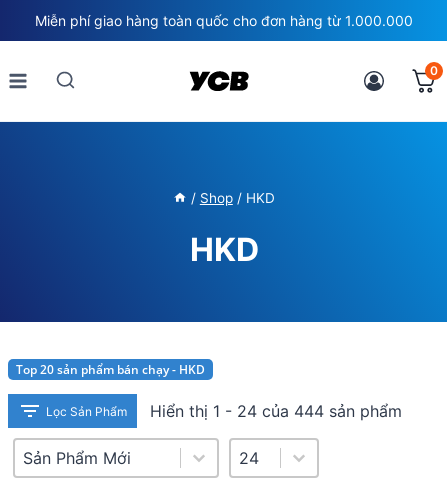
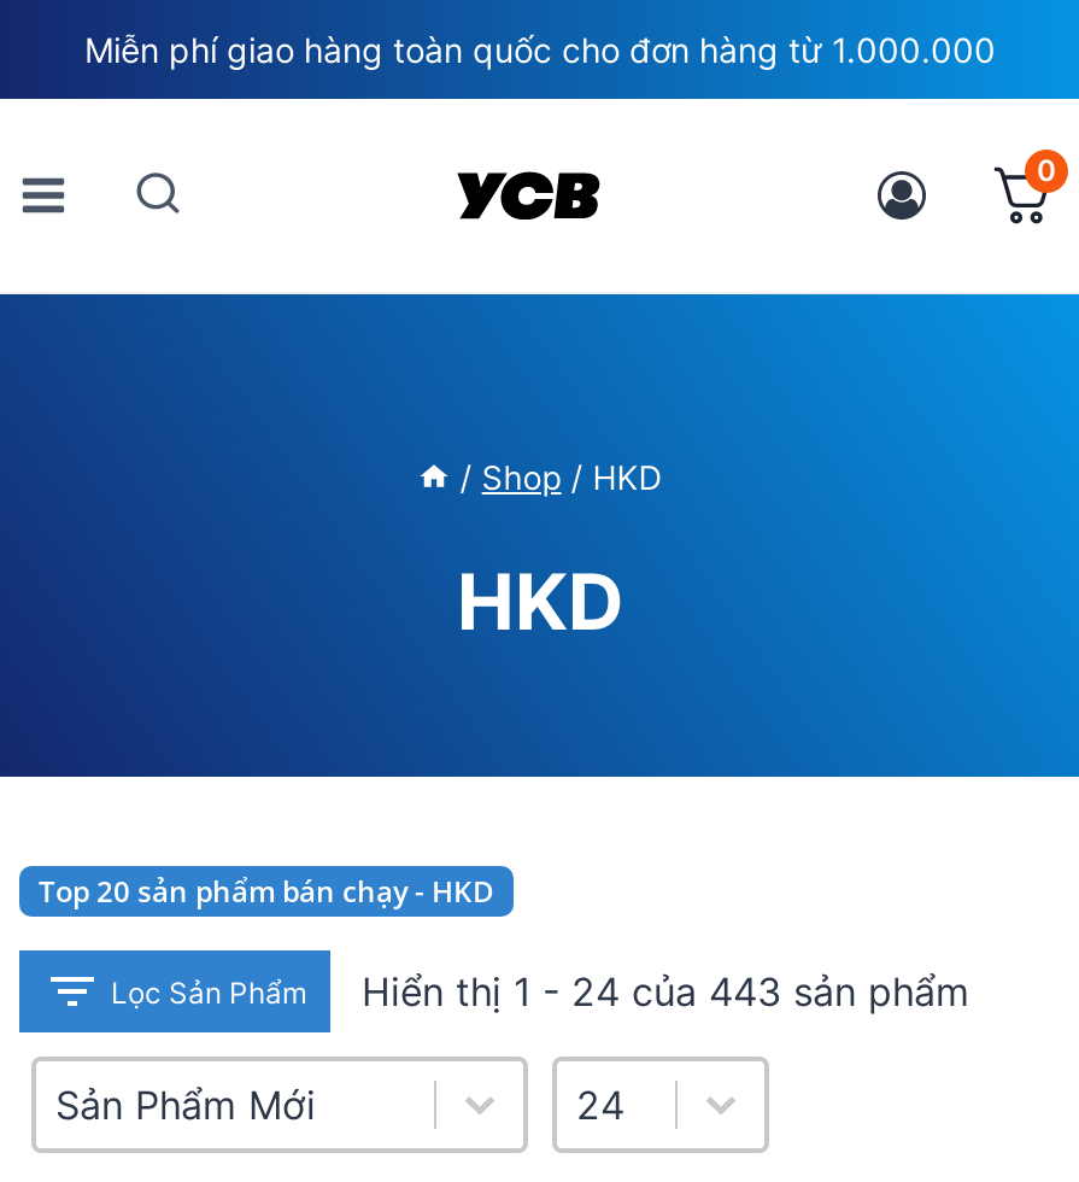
[150,401,402,421] Hiển thị 1 - 24 của 444 sản phẩm -> [362,967,969,1016] Hiển thị 1 - 24 của 443 sản phẩm

